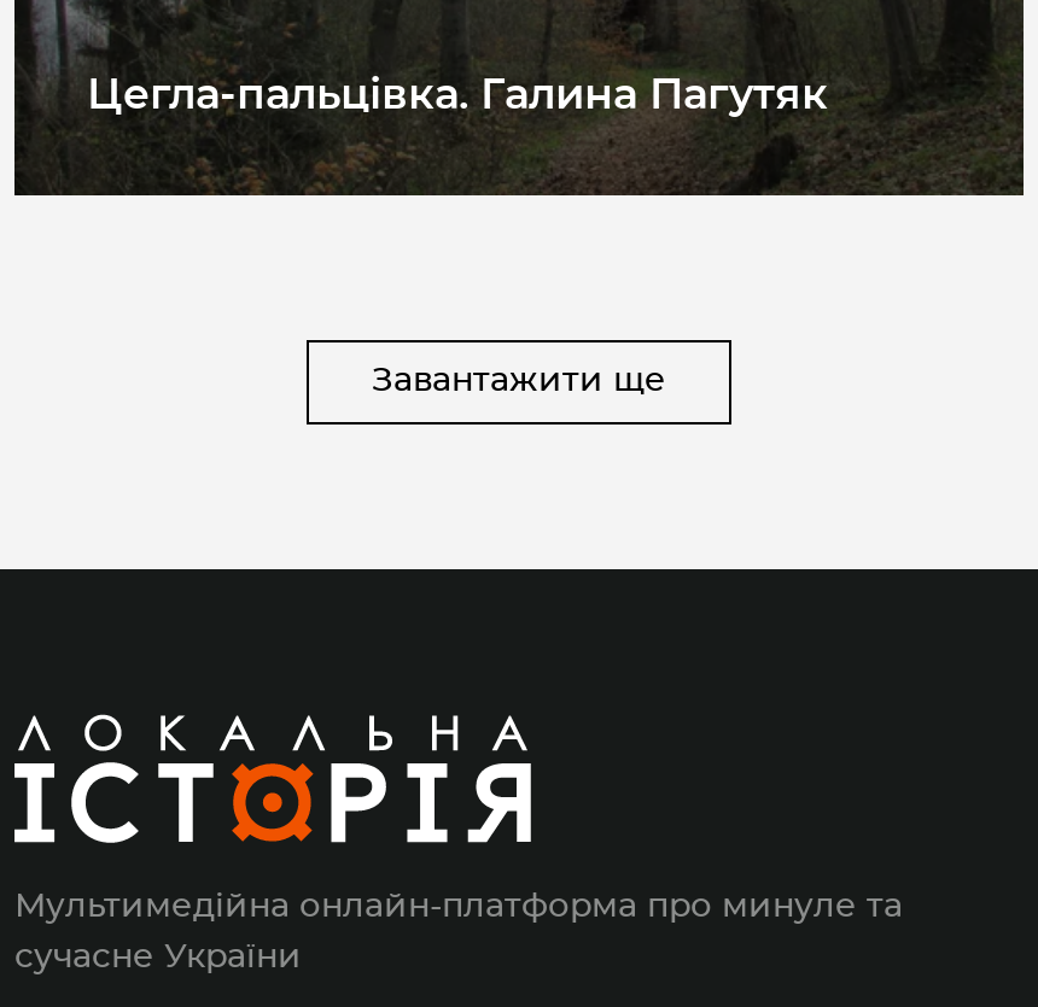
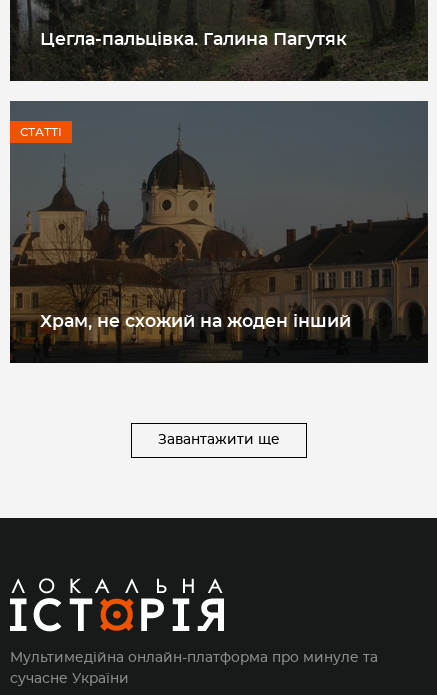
none -> [10,100,428,346] [image] | СТАТТІ
none -> [40,313,351,331] Храм, не схожий на жоден інший

